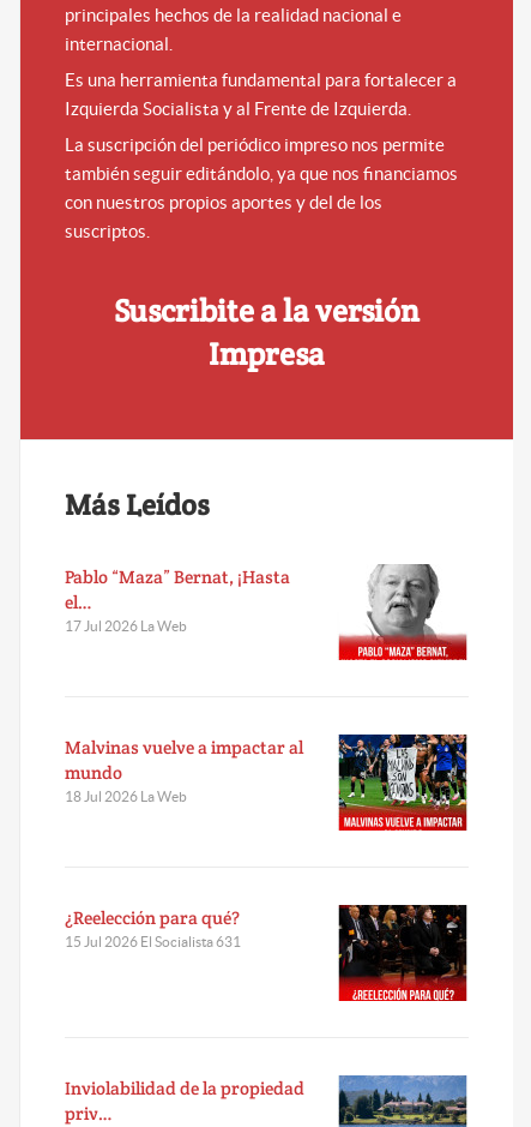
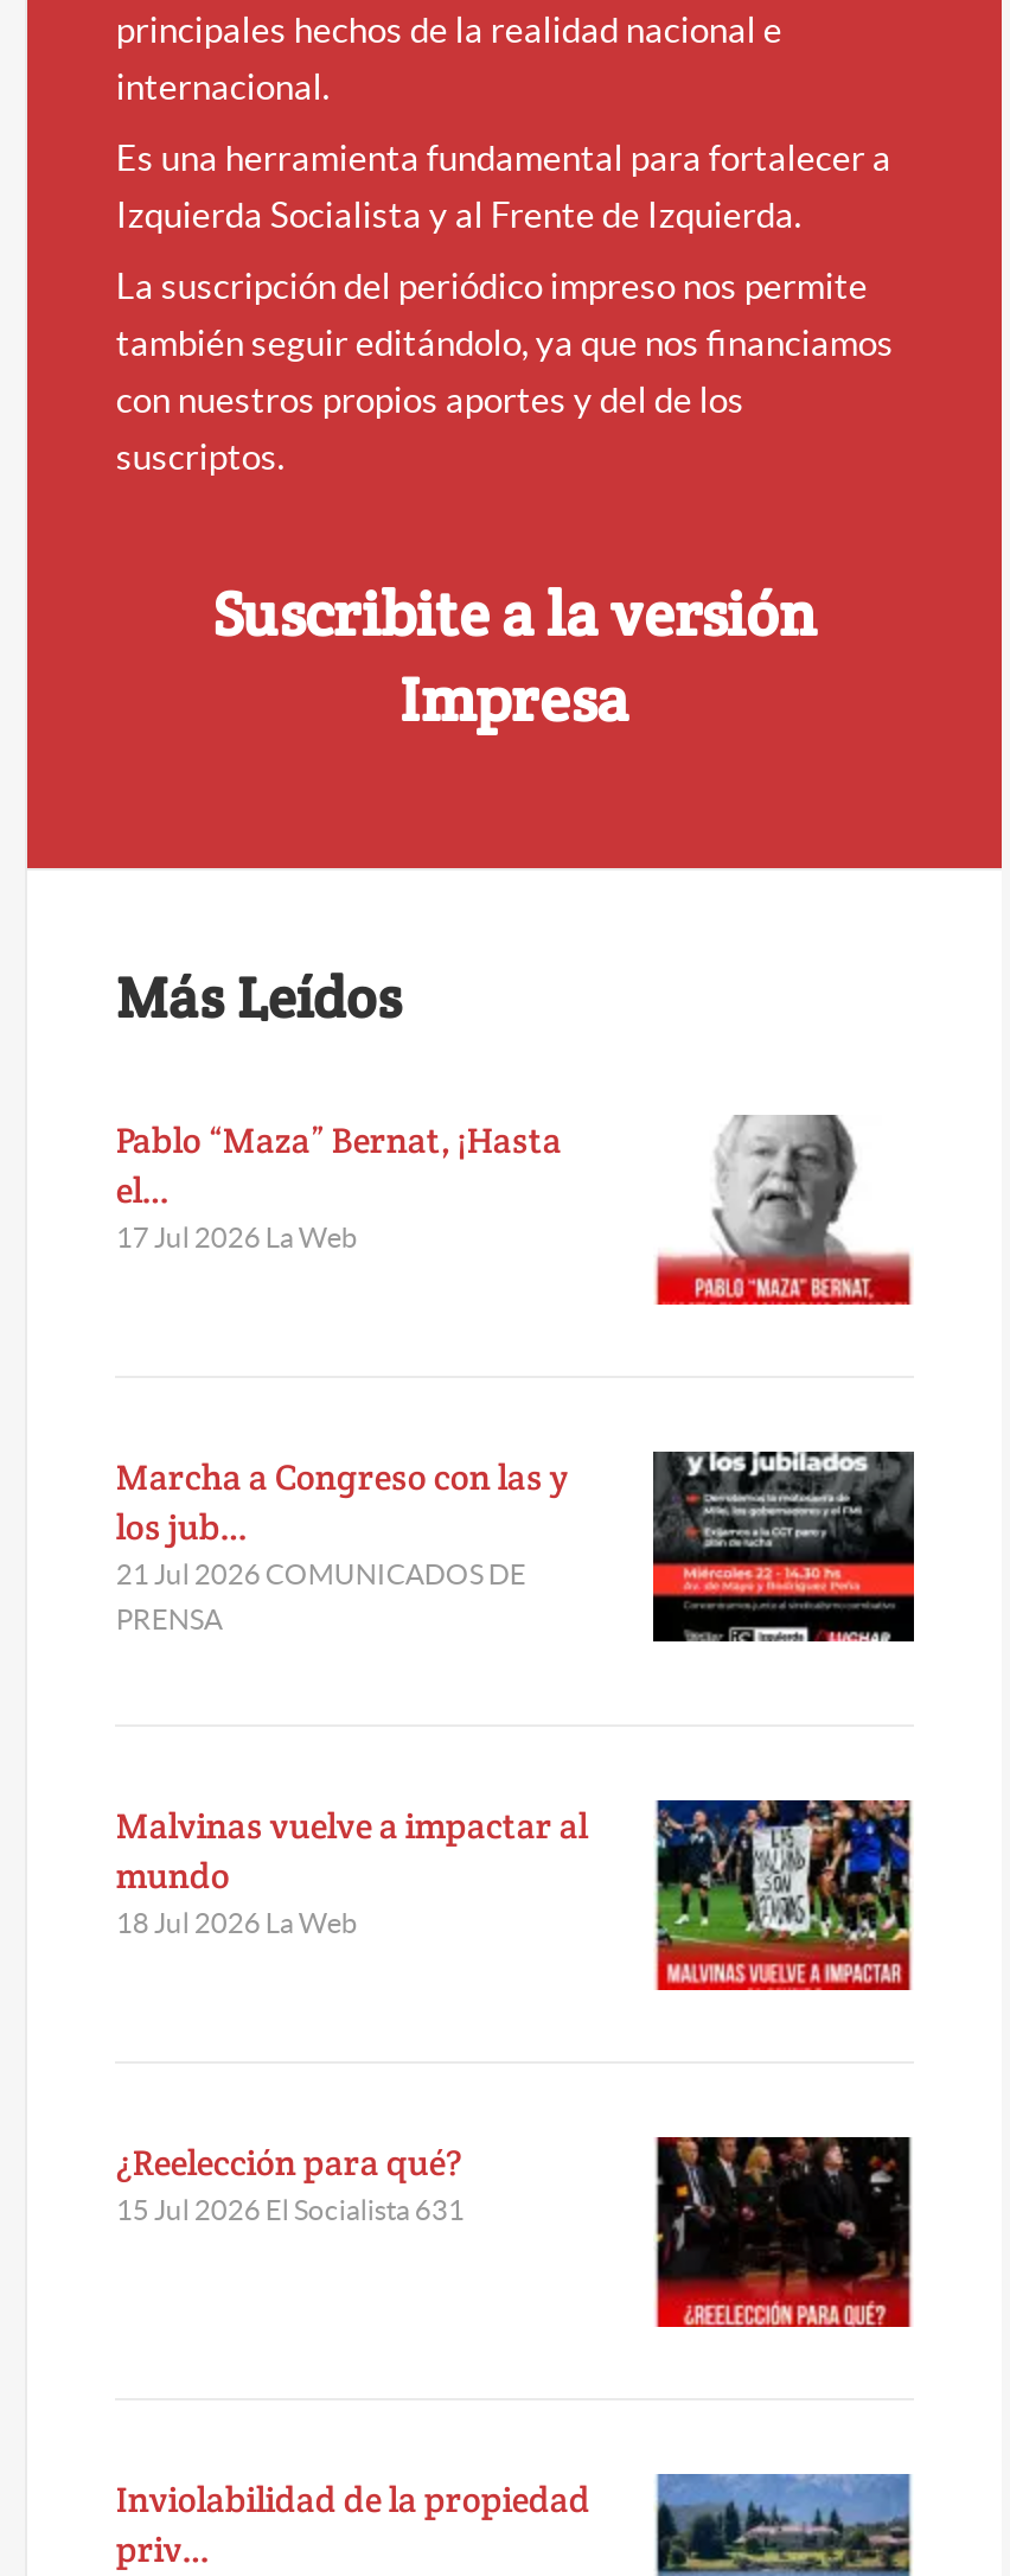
none -> [116,1449,916,1644] [image] | Marcha a Congreso con las y | los jub… | 21 Jul 2026 COMUNICADOS DE | PRENSA

